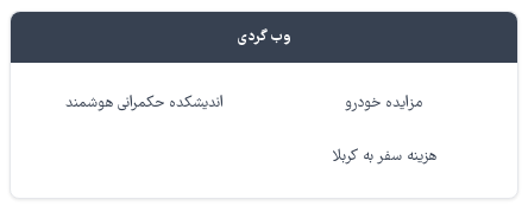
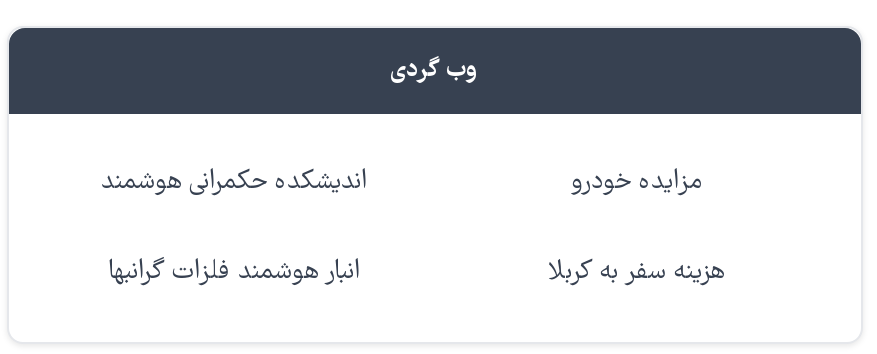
none -> [108,254,360,292] انبار هوشمند فلزات گرانبها

